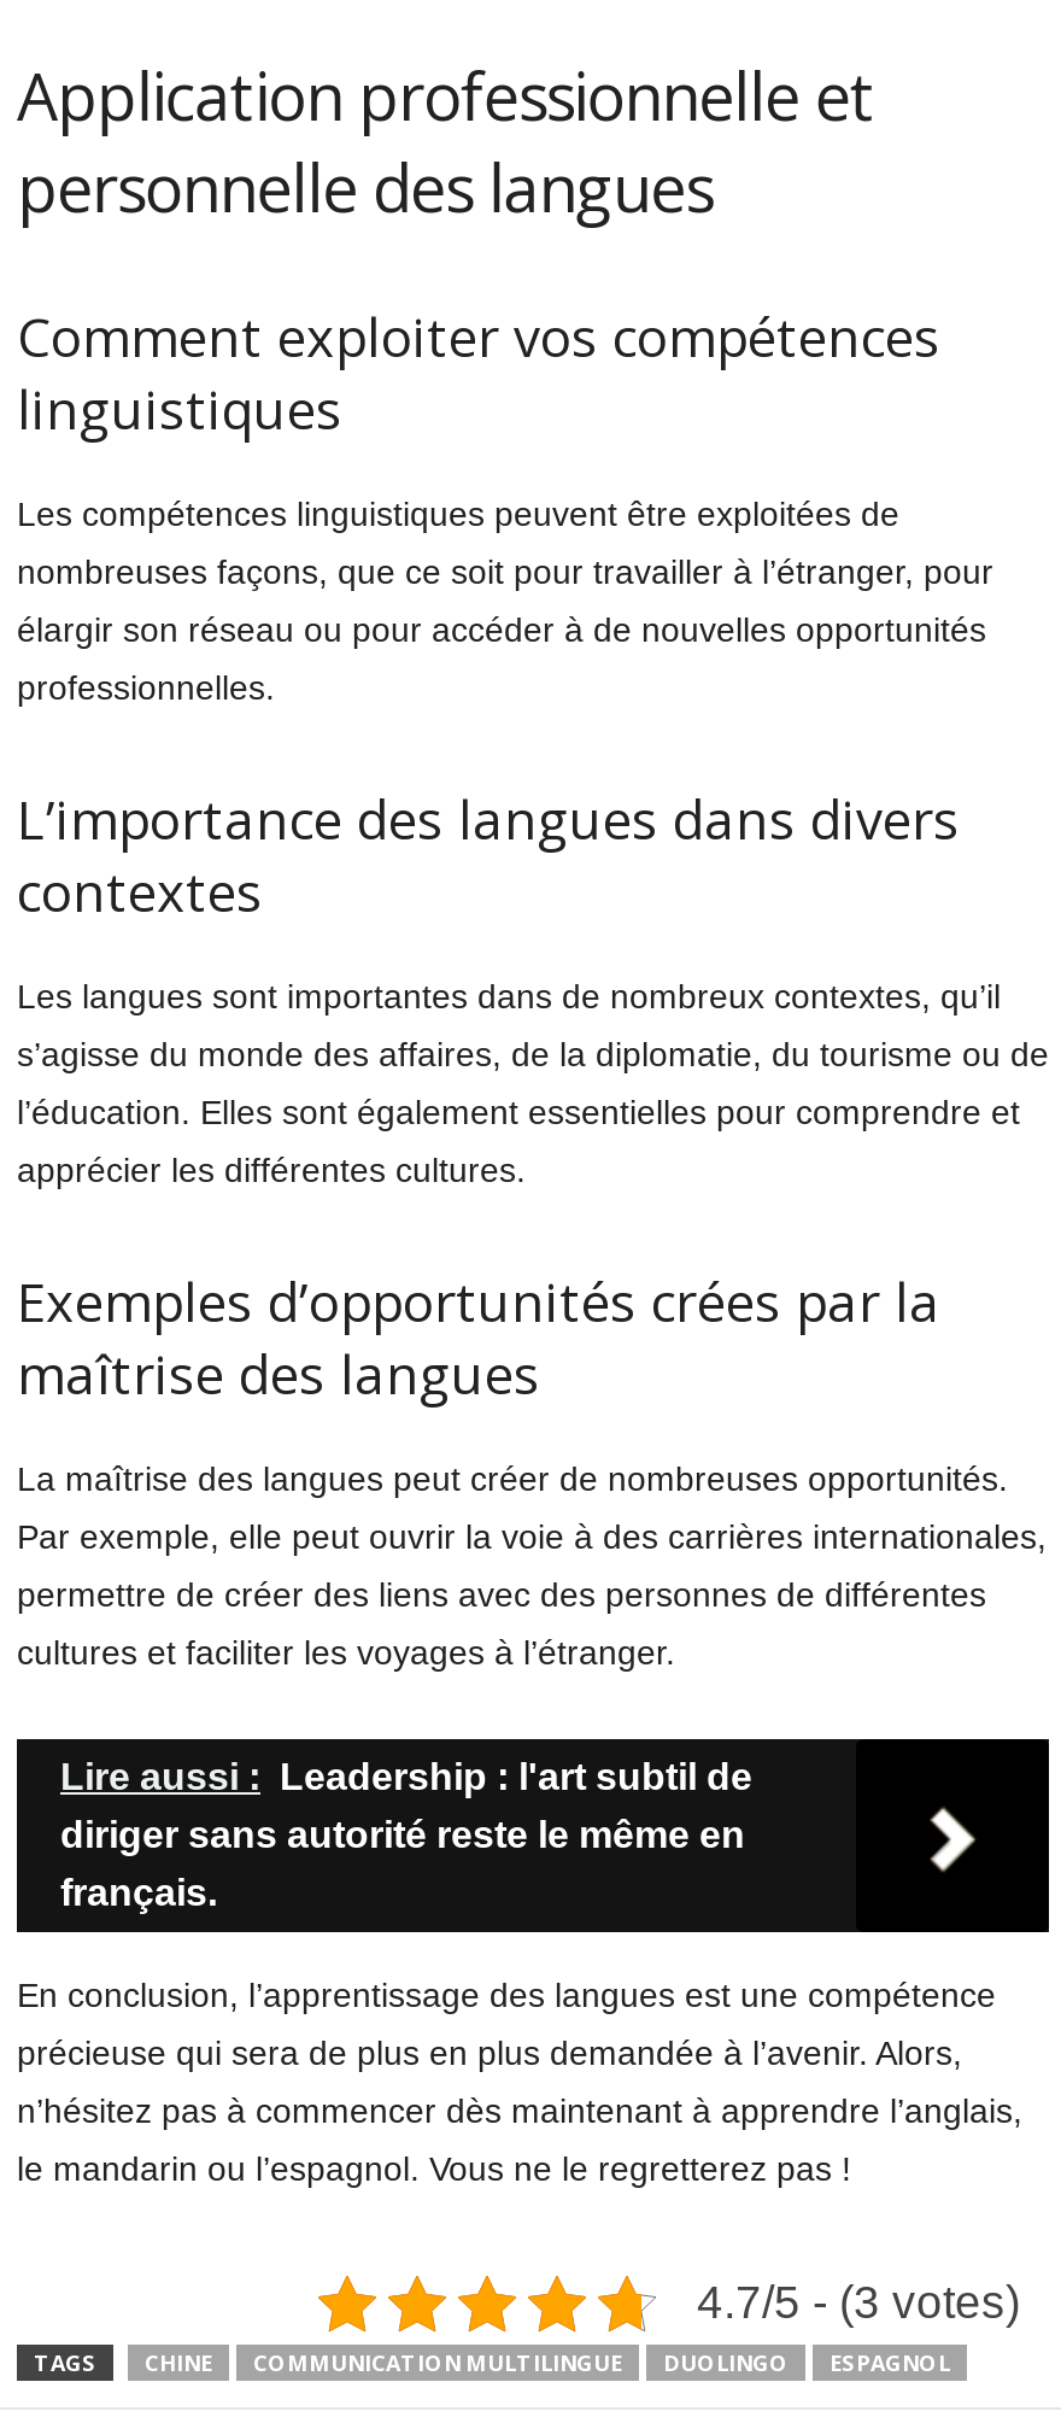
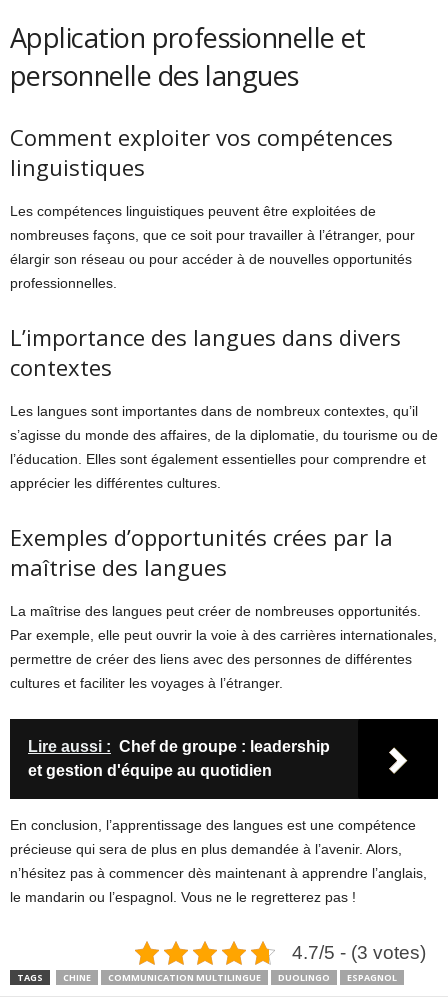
[60,1757,752,1914] Lire aussi : Leadership : l'art subtil de | diriger sans autorité reste le même en | français. -> [28,738,330,779] Lire aussi : Chef de groupe : leadership | et gestion d'équipe au quotidien

